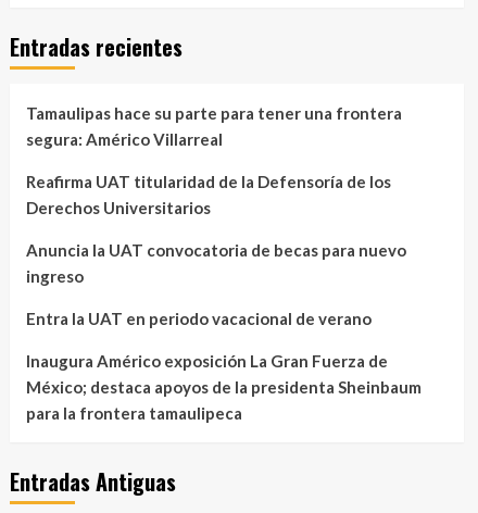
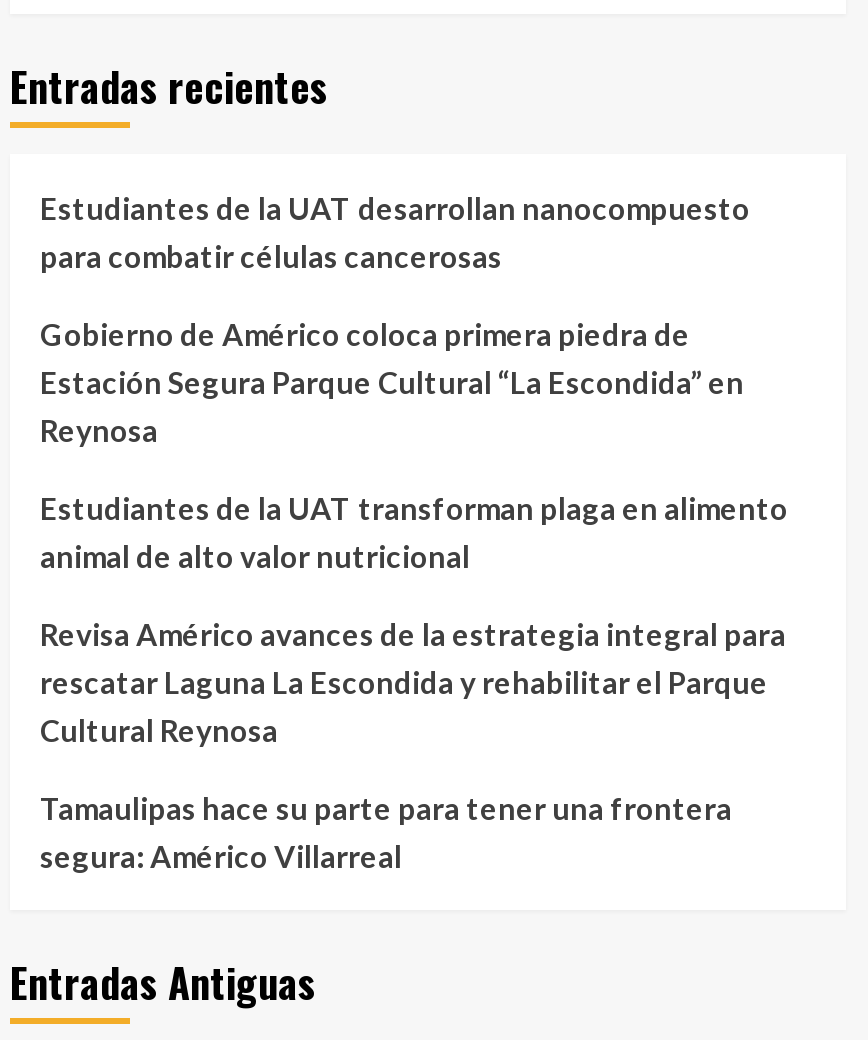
none -> [40,191,788,749] Estudiantes de la UAT desarrollan nanocompuesto | para combatir células cancerosas | Gobierno de Américo coloca primera piedra de | Estación Segura Parque Cultural “La Escondida” en | Reynosa | Estudiantes de la UAT transforman plaga en alimento | animal de alto valor nutricional | Revisa Américo avances de la estrategia integral para | rescatar Laguna La Escondida y rehabilitar el Parque | Cultural Reynosa
moved [26,104,402,149] -> [40,791,732,875]: Tamaulipas hace su parte para tener una frontera | segura: Américo Villarreal
[26,172,422,423] Reafirma UAT titularidad de la Defensoría de los | Derechos Universitarios | Anuncia la UAT convocatoria de becas para nuevo | ingreso | Entra la UAT en periodo vacacional de verano | Inaugura Américo exposición La Gran Fuerza de | México; destaca apoyos de la presidenta Sheinbaum | para la frontera tamaulipeca -> none

